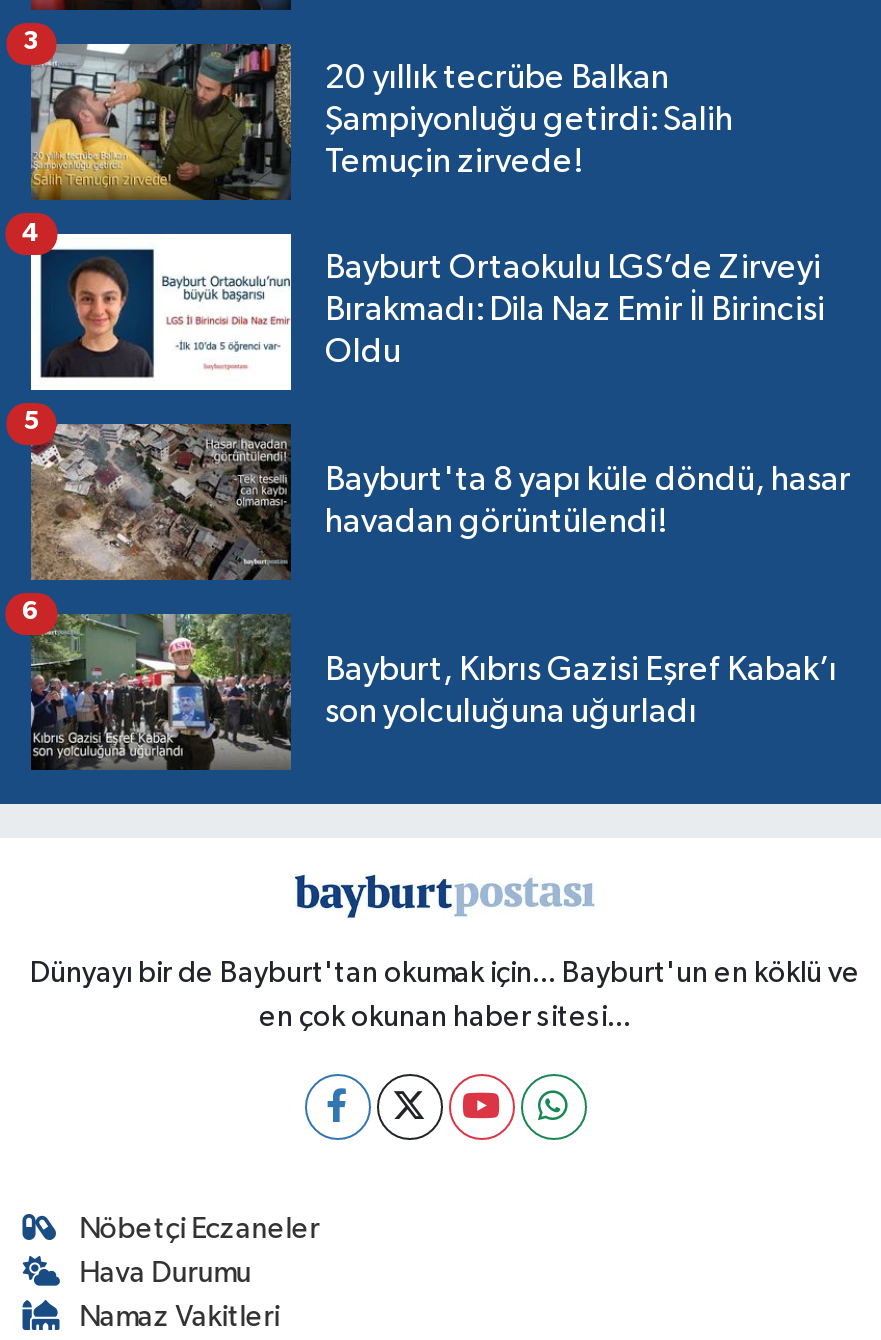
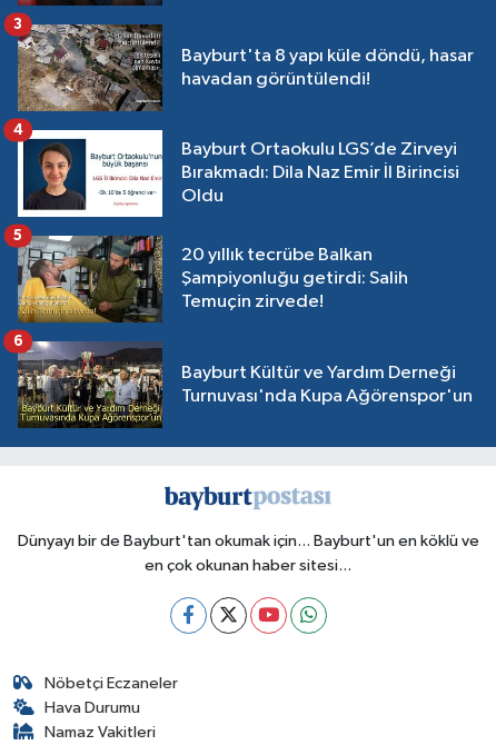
moved [31,42,733,200] -> [18,235,408,322]: [image] | 20 yıllık tecrübe Balkan | Şampiyonluğu getirdi: Salih | Temuçin zirvede!
moved [31,422,851,580] -> [18,23,474,111]: [image] | Bayburt'ta 8 yapı küle döndü, hasar | havadan görüntülendi!
[29,612,837,770] [image] | Bayburt, Kıbrıs Gazisi Eşref Kabak’ı | son yolculuğuna uğurladı -> [17,340,473,429] [image] | Bayburt Kültür ve Yardım Derneği | Turnuvası'nda Kupa Ağörenspor'un

